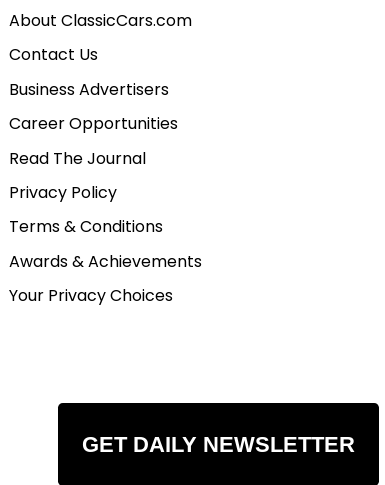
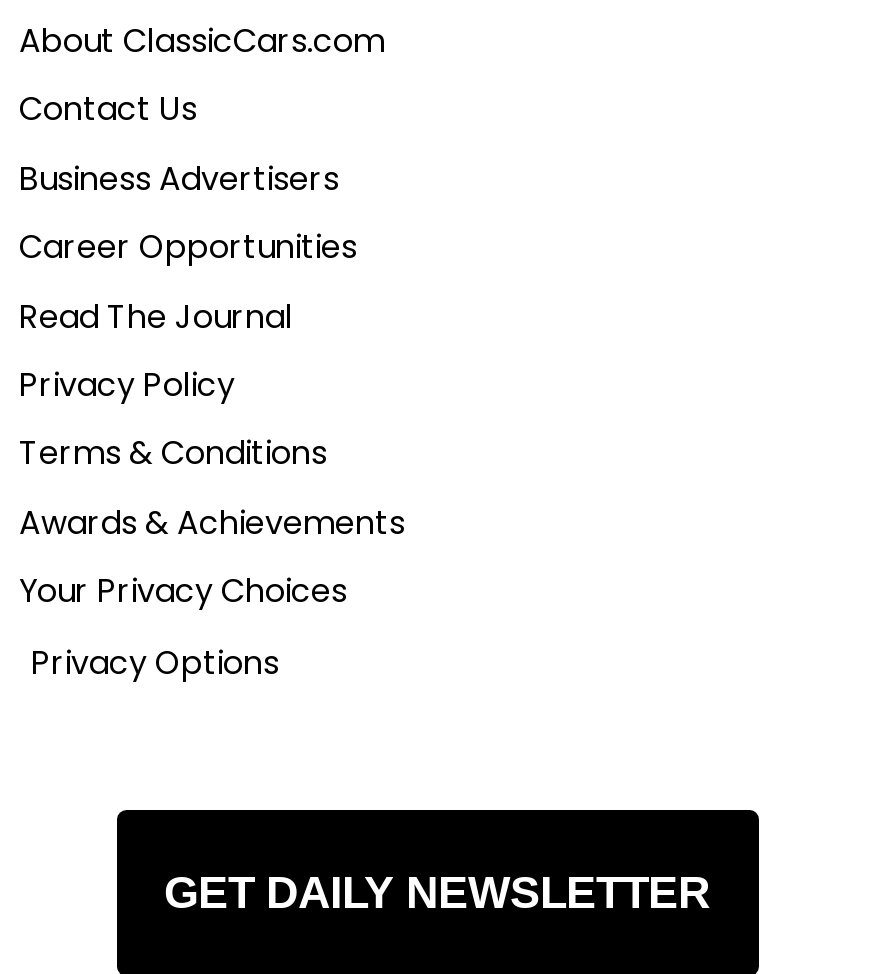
none -> [31,639,279,685] Privacy Options

